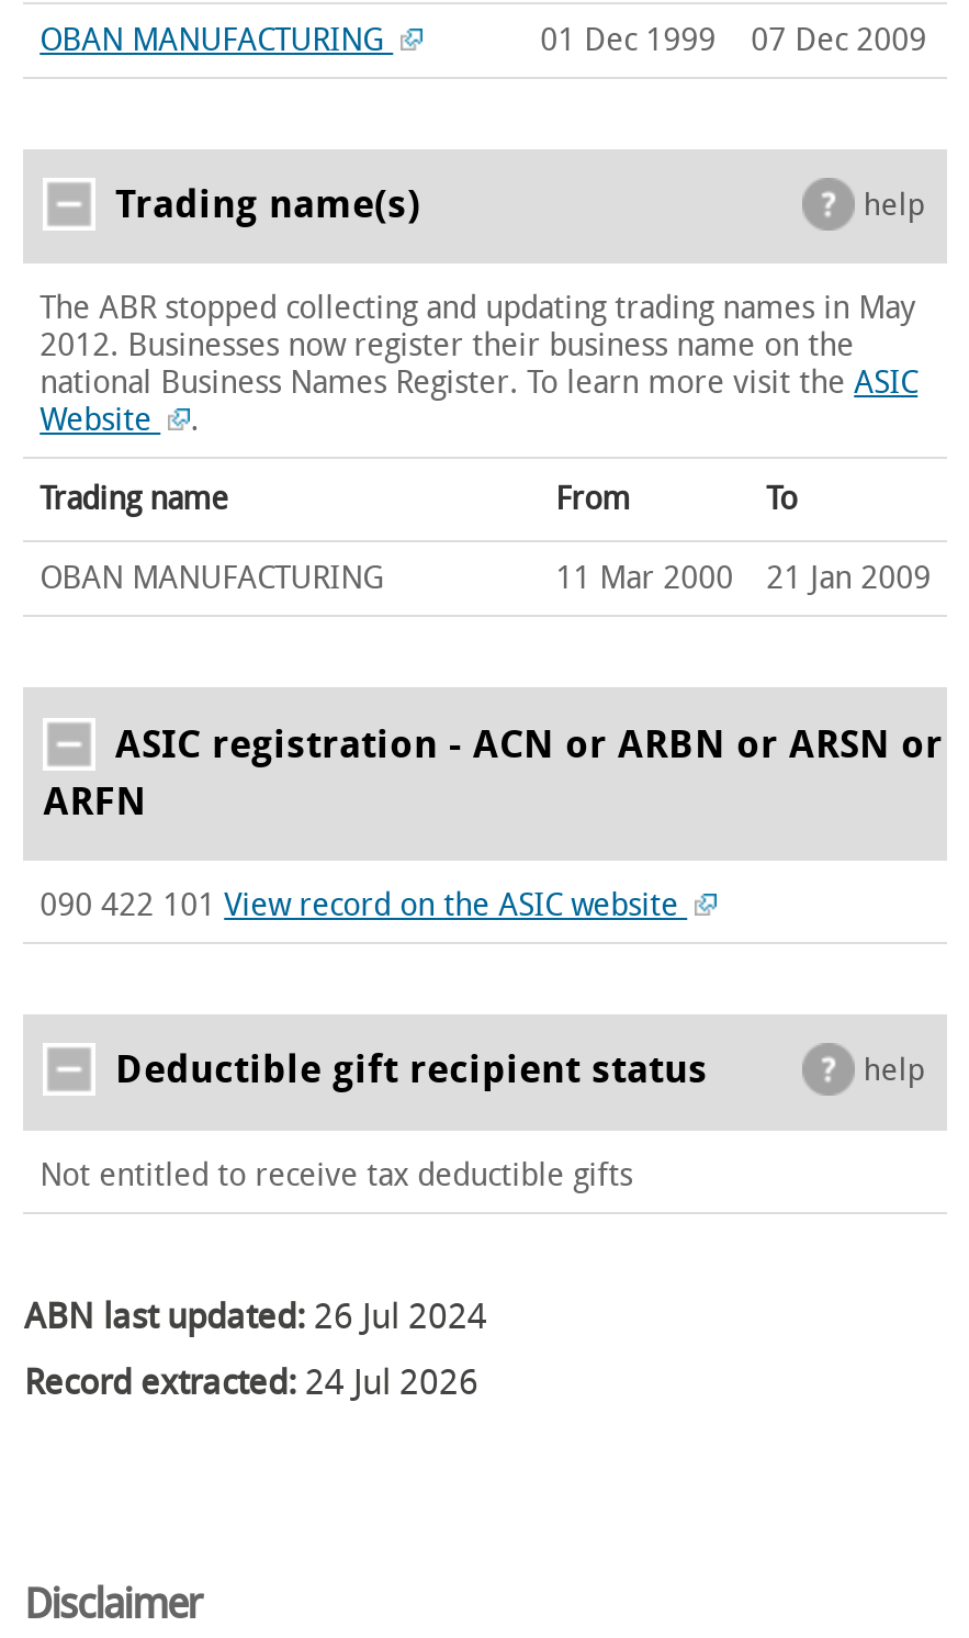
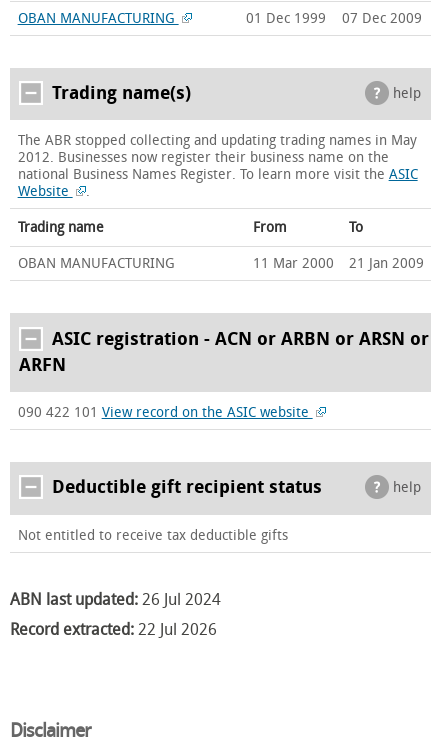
[24,1361,478,1403] Record extracted: 24 Jul 2026 -> [10,620,217,639] Record extracted: 22 Jul 2026

